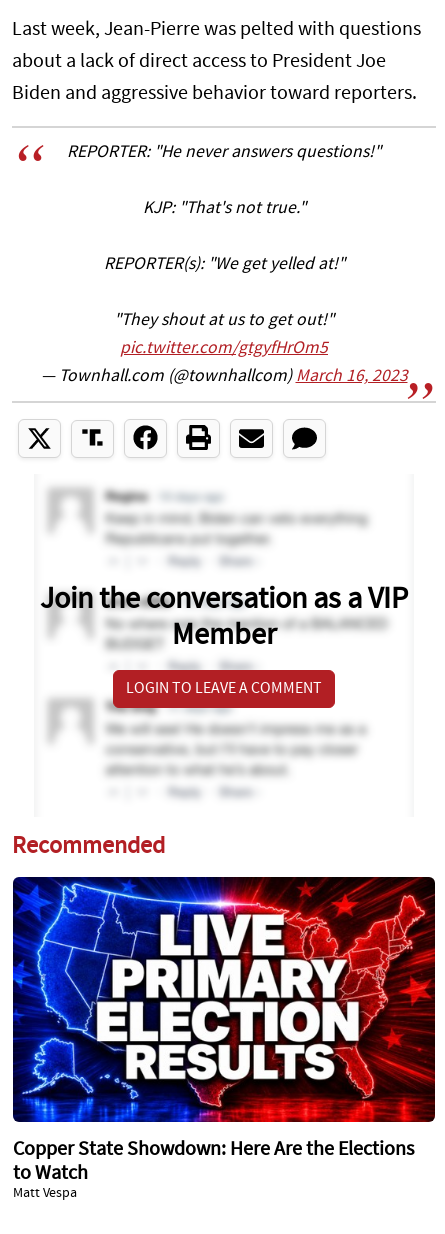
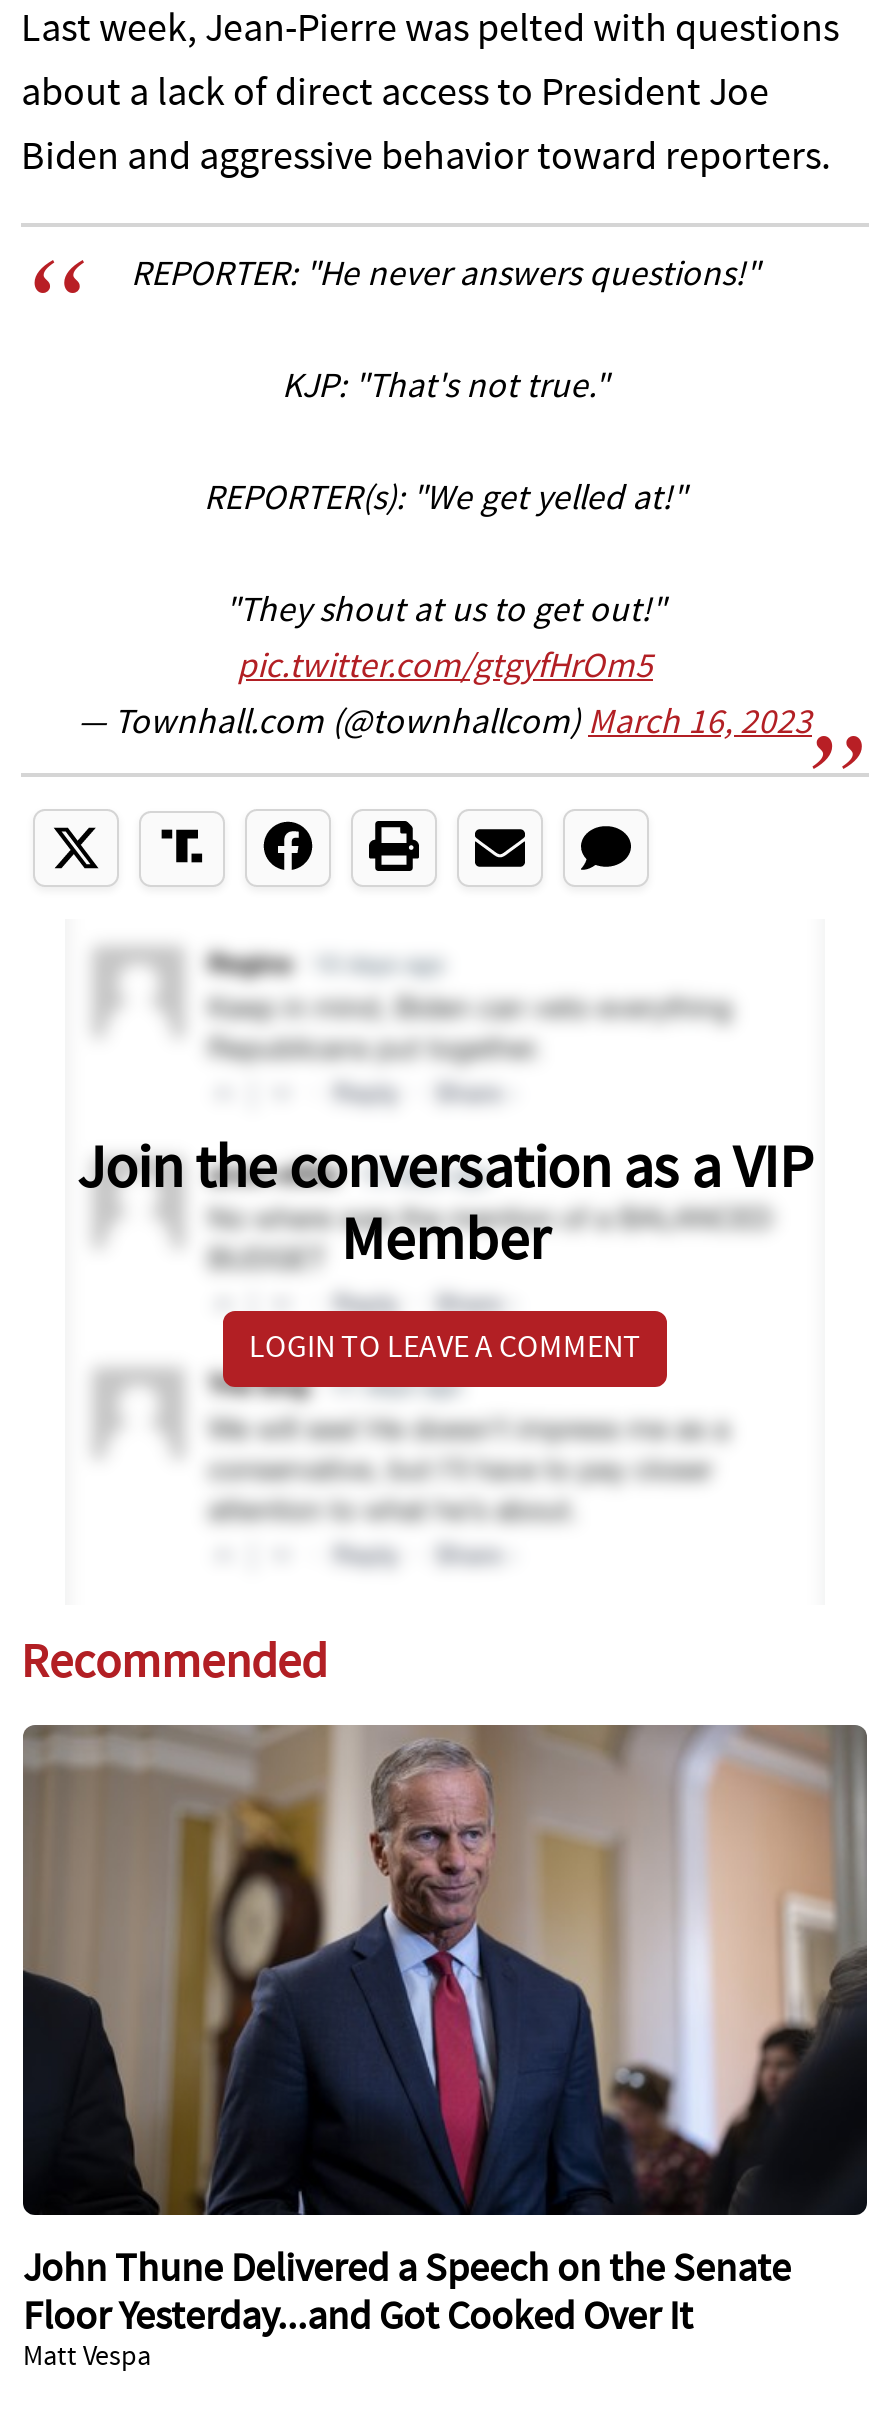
[12,876,436,1184] [image] | Copper State Showdown: Here Are the Elections | to Watch -> [21,1723,869,2339] [image] | John Thune Delivered a Speech on the Senate | Floor Yesterday...and Got Cooked Over It

